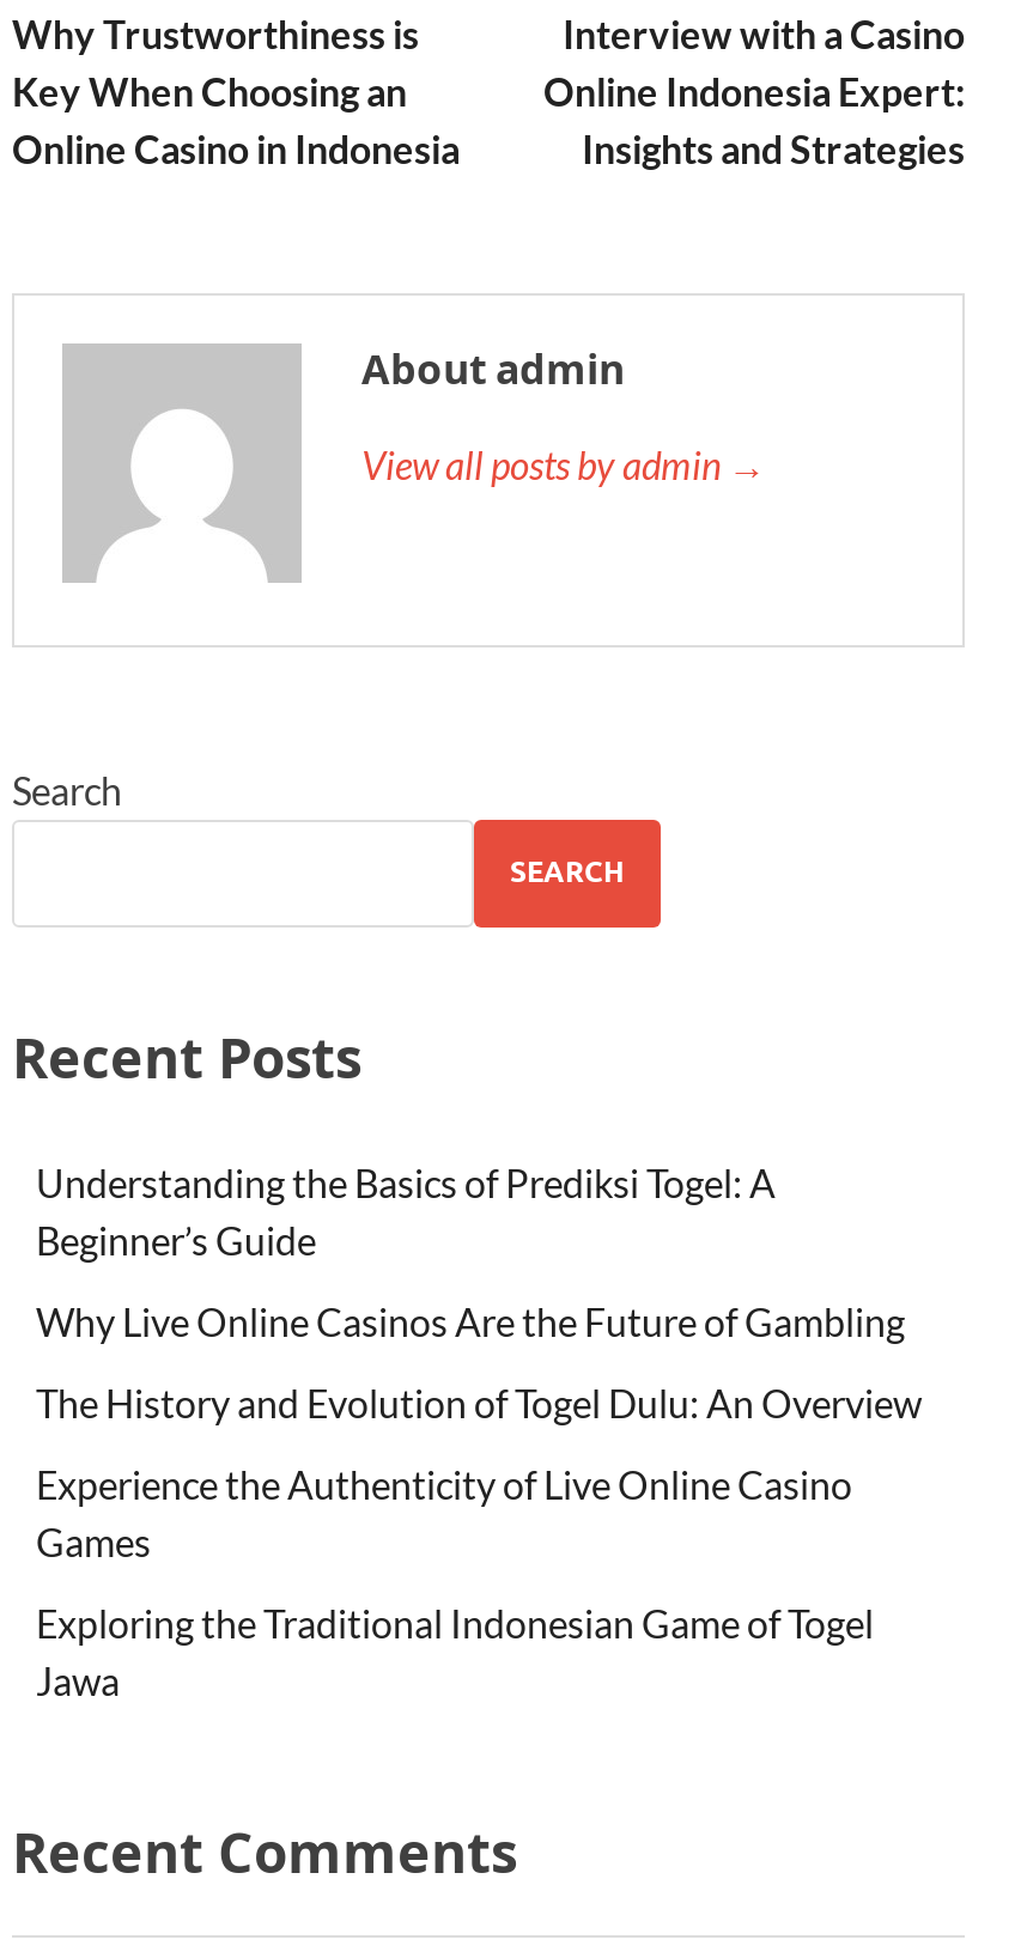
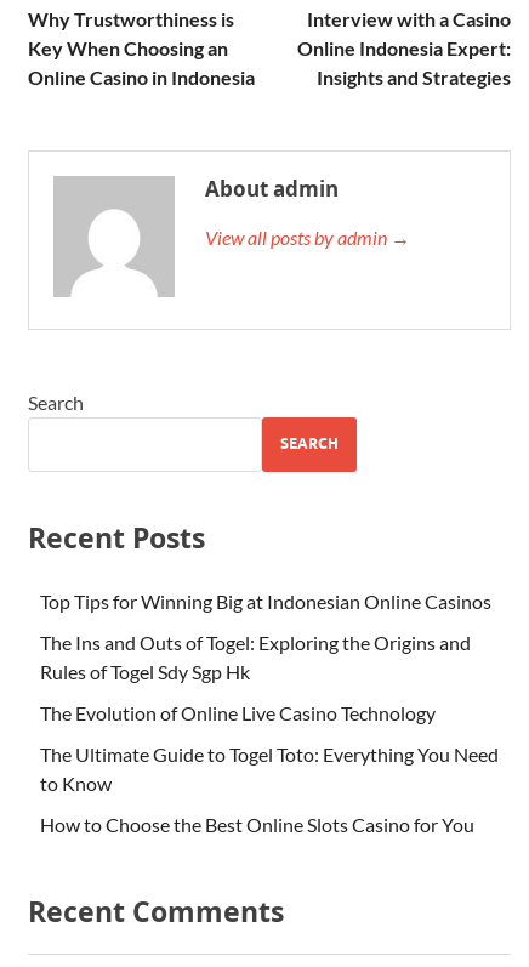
[36,1159,776,1262] Understanding the Basics of Prediksi Togel: A | Beginner’s Guide -> [40,589,491,612] Top Tips for Winning Big at Indonesian Online Casinos
[36,1298,905,1343] Why Live Online Casinos Are the Future of Gambling -> [40,630,471,683] The Ins and Outs of Togel: Exploring the Origins and | Rules of Togel Sdy Sgp Hk
[36,1379,922,1424] The History and Evolution of Togel Dulu: An Overview -> [40,701,436,724] The Evolution of Online Live Casino Technology
[36,1460,852,1563] Experience the Authenticity of Live Online Casino | Games -> [40,742,499,794] The Ultimate Guide to Togel Toto: Everything You Need | to Know
[36,1599,874,1702] Exploring the Traditional Indonesian Game of Togel | Jawa -> [40,812,474,835] How to Choose the Best Online Slots Casino for You

